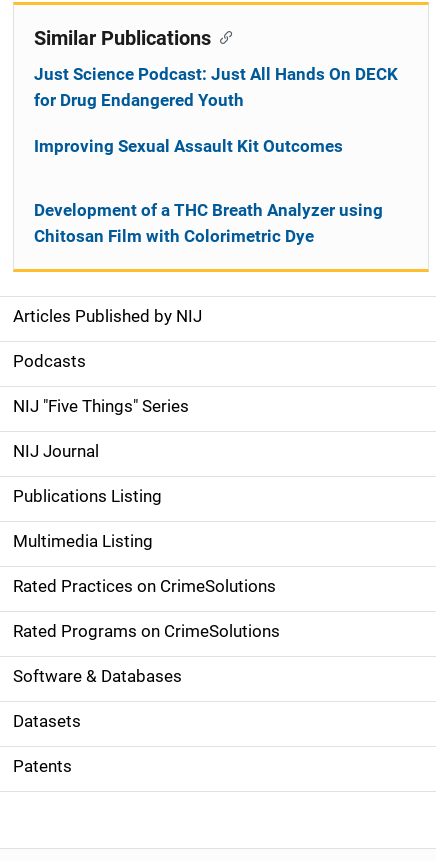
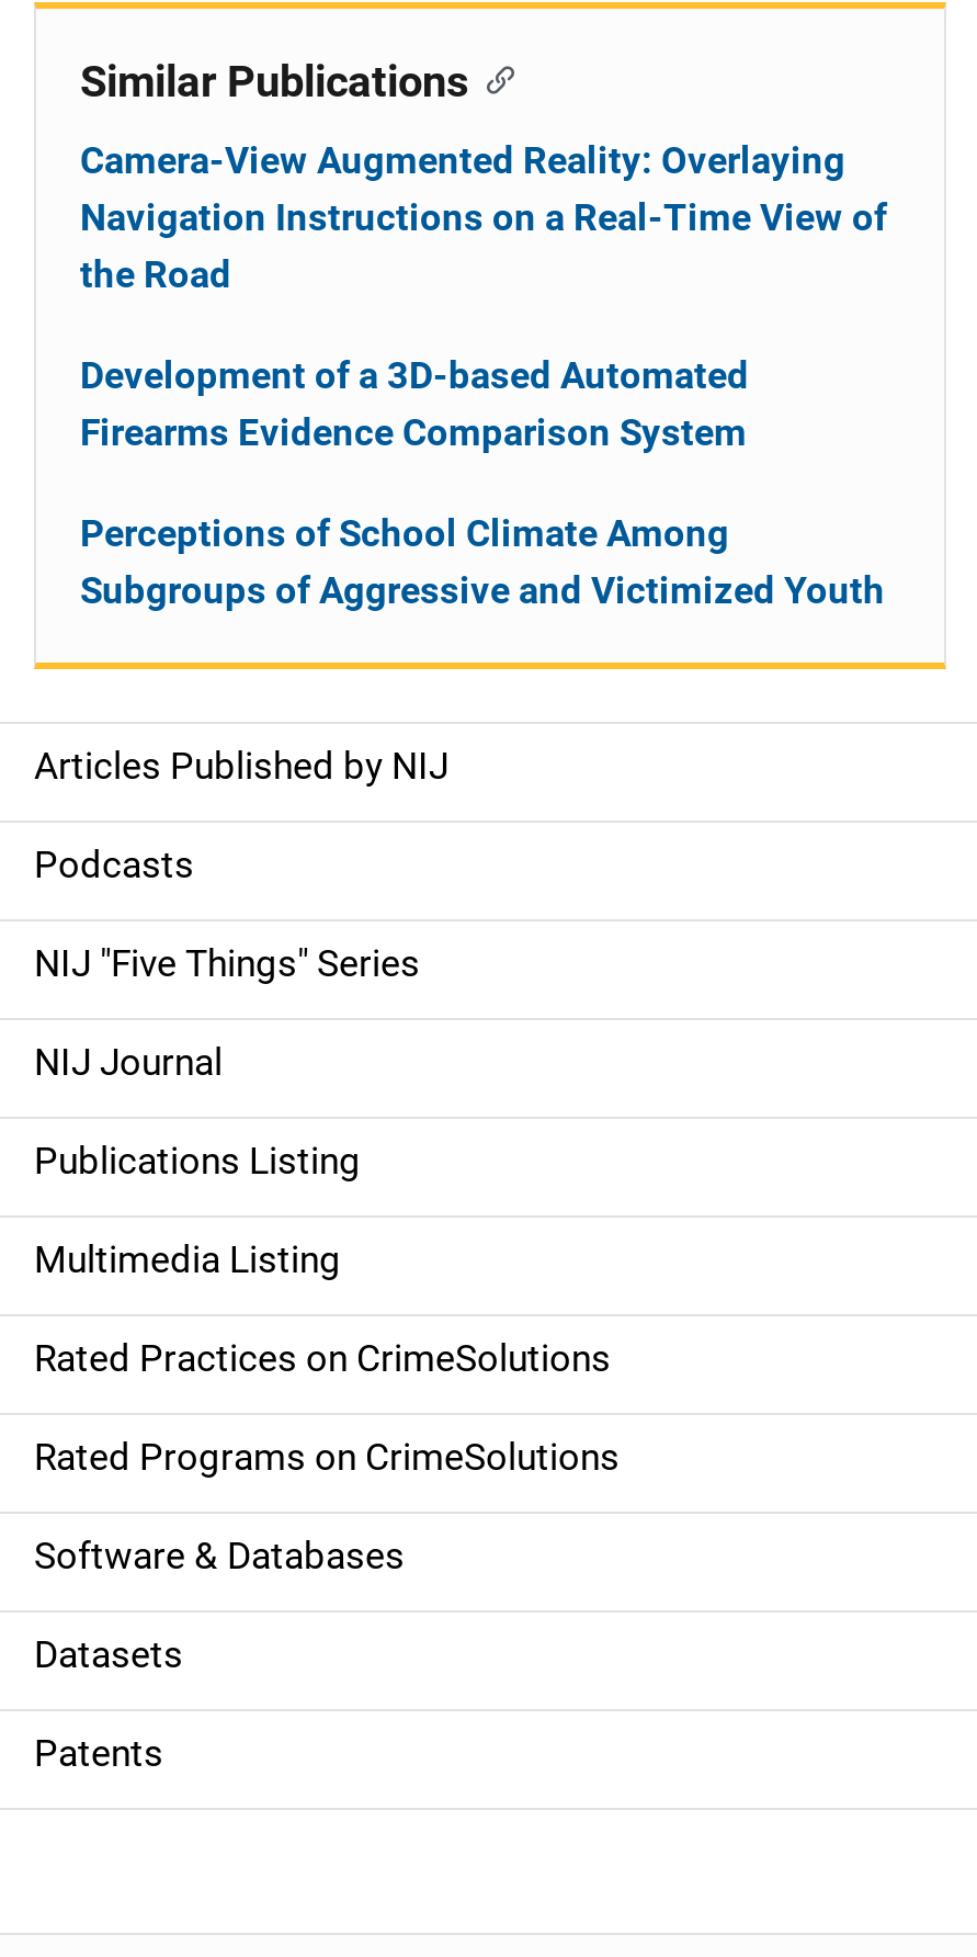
[34,64,398,110] Just Science Podcast: Just All Hands On DECK | for Drug Endangered Youth -> [80,138,887,296] Camera-View Augmented Reality: Overlaying | Navigation Instructions on a Real-Time View of | the Road
[34,136,343,156] Improving Sexual Assault Kit Outcomes -> [80,353,749,454] Development of a 3D-based Automated | Firearms Evidence Comparison System
[34,200,383,246] Development of a THC Breath Analyzer using | Chitosan Film with Colorimetric Dye -> [80,511,885,612] Perceptions of School Climate Among | Subgroups of Aggressive and Victimized Youth

